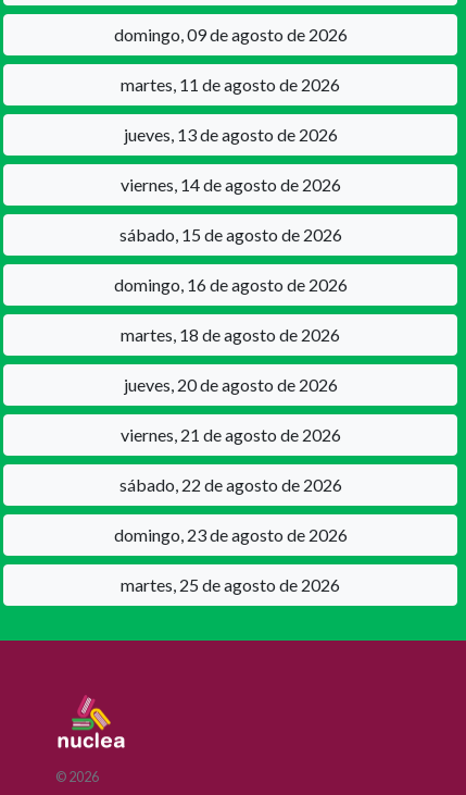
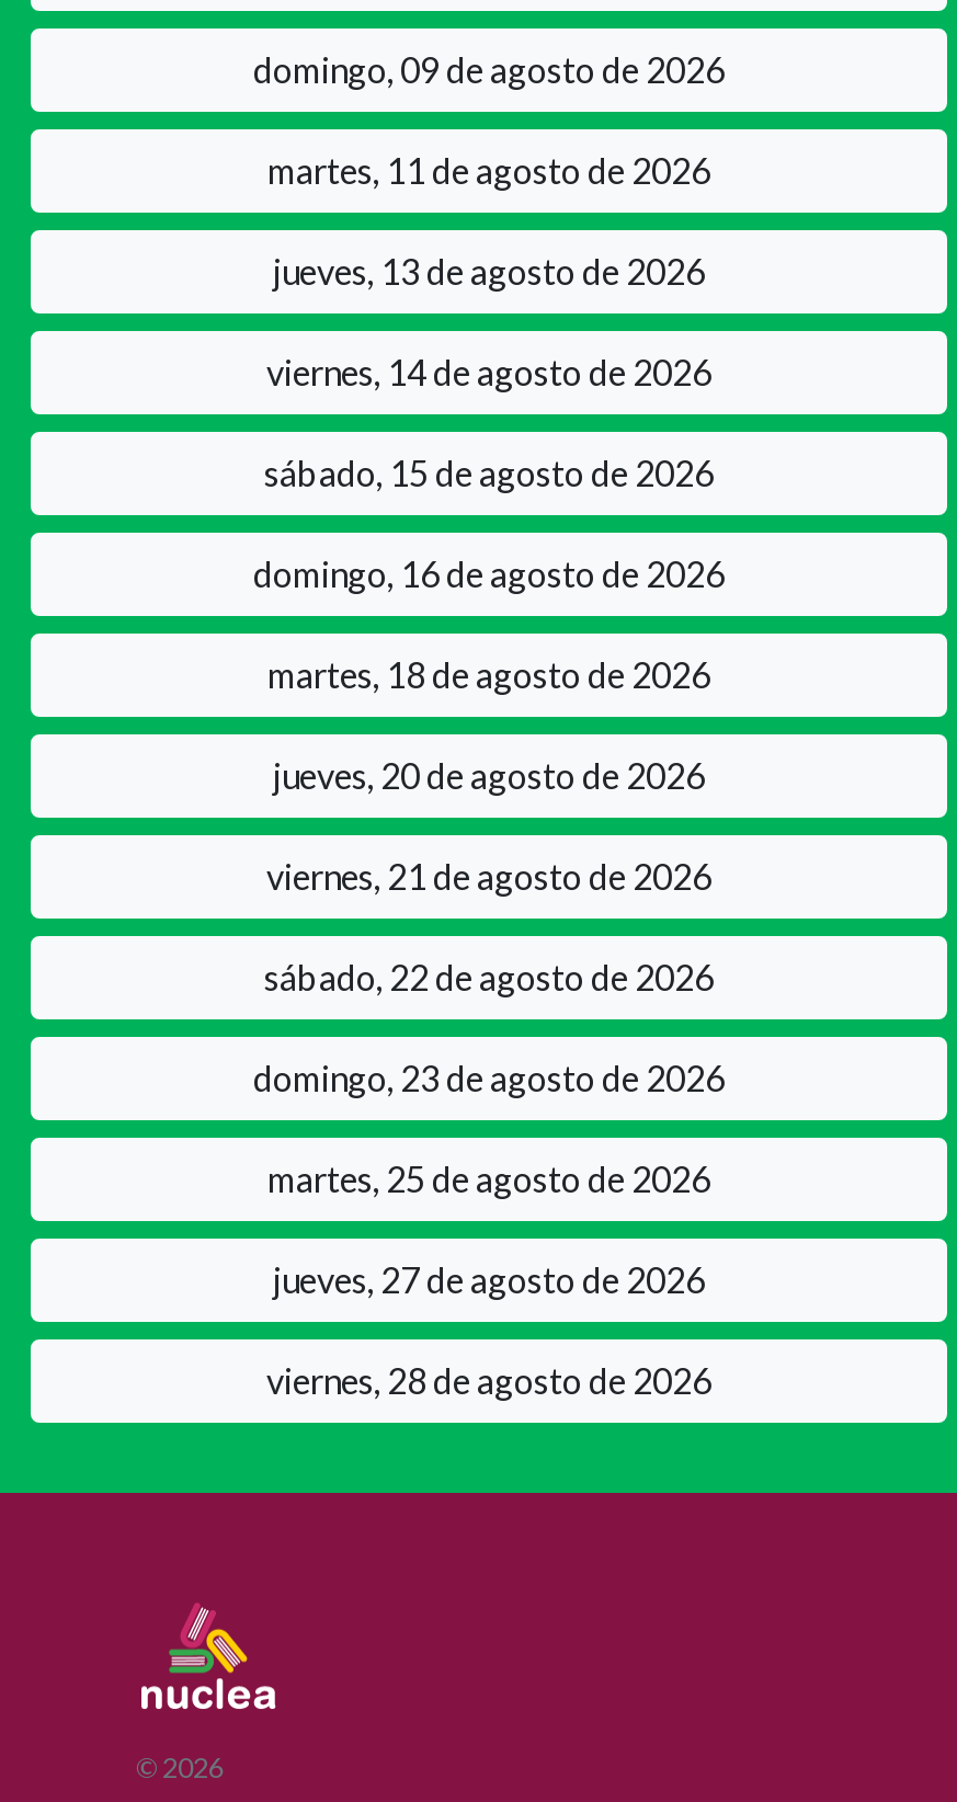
none -> [266,1257,711,1400] jueves, 27 de agosto de 2026 | viernes, 28 de agosto de 2026

